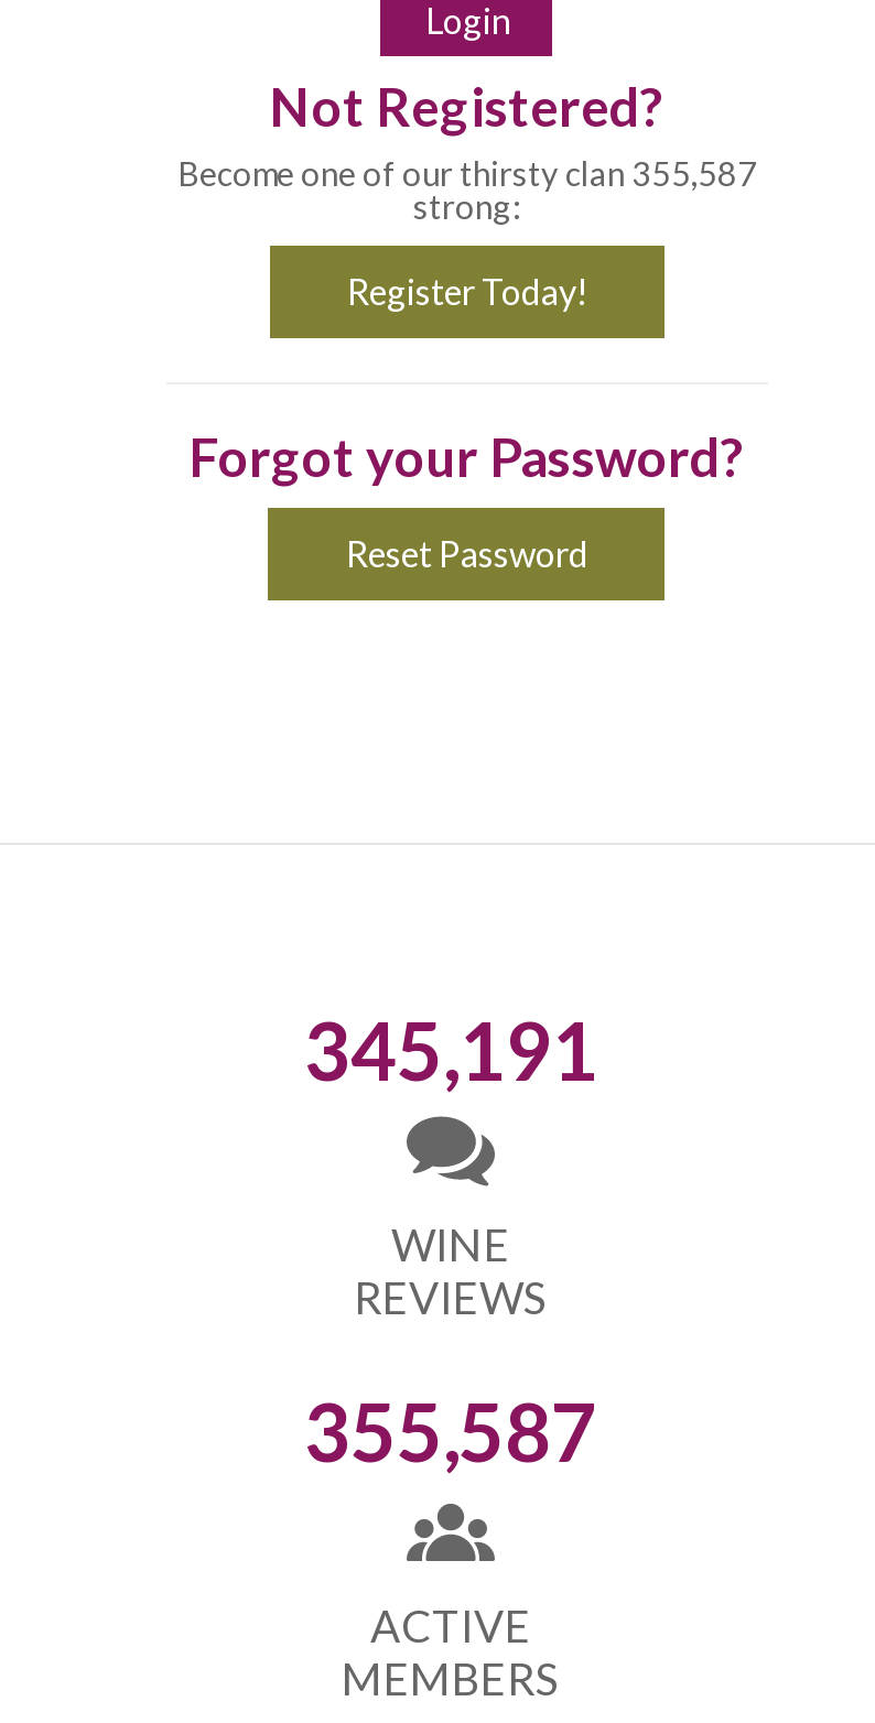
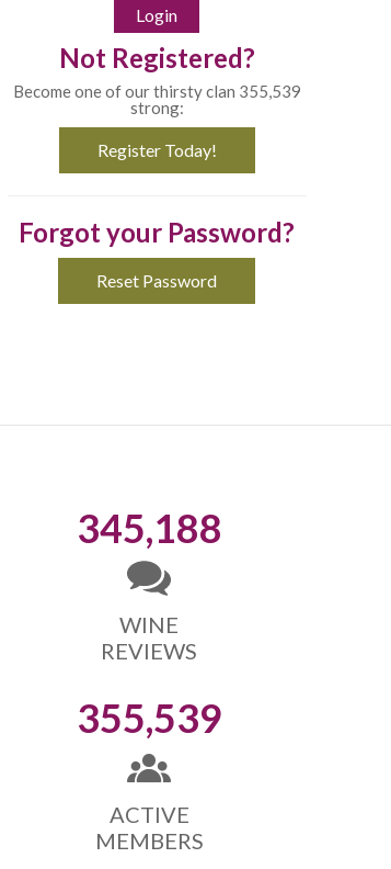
[177,153,757,193] Become one of our thirsty clan 355,587 -> [13,81,301,101] Become one of our thirsty clan 355,539
[304,1001,597,1098] 345,191 -> [76,504,222,552] 345,188
[304,1383,597,1480] 355,587 -> [76,693,222,742] 355,539

